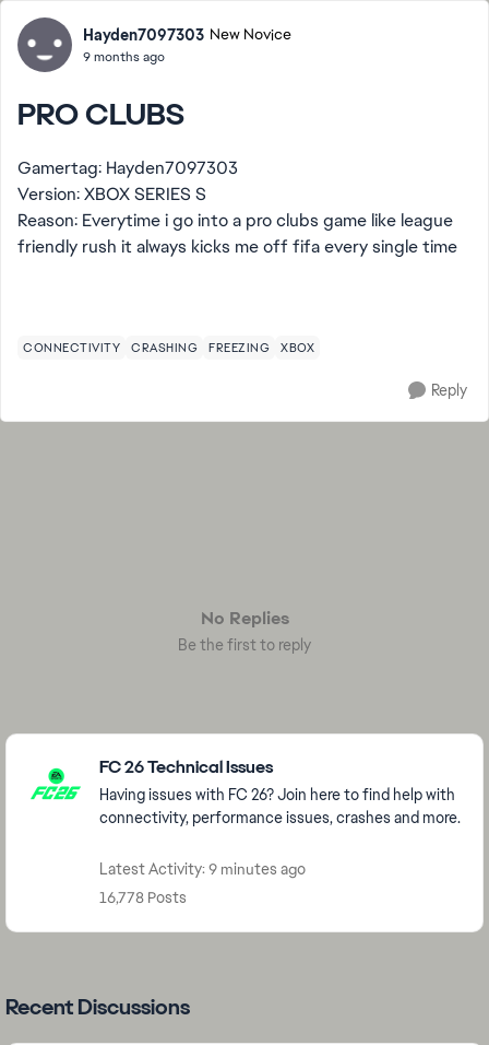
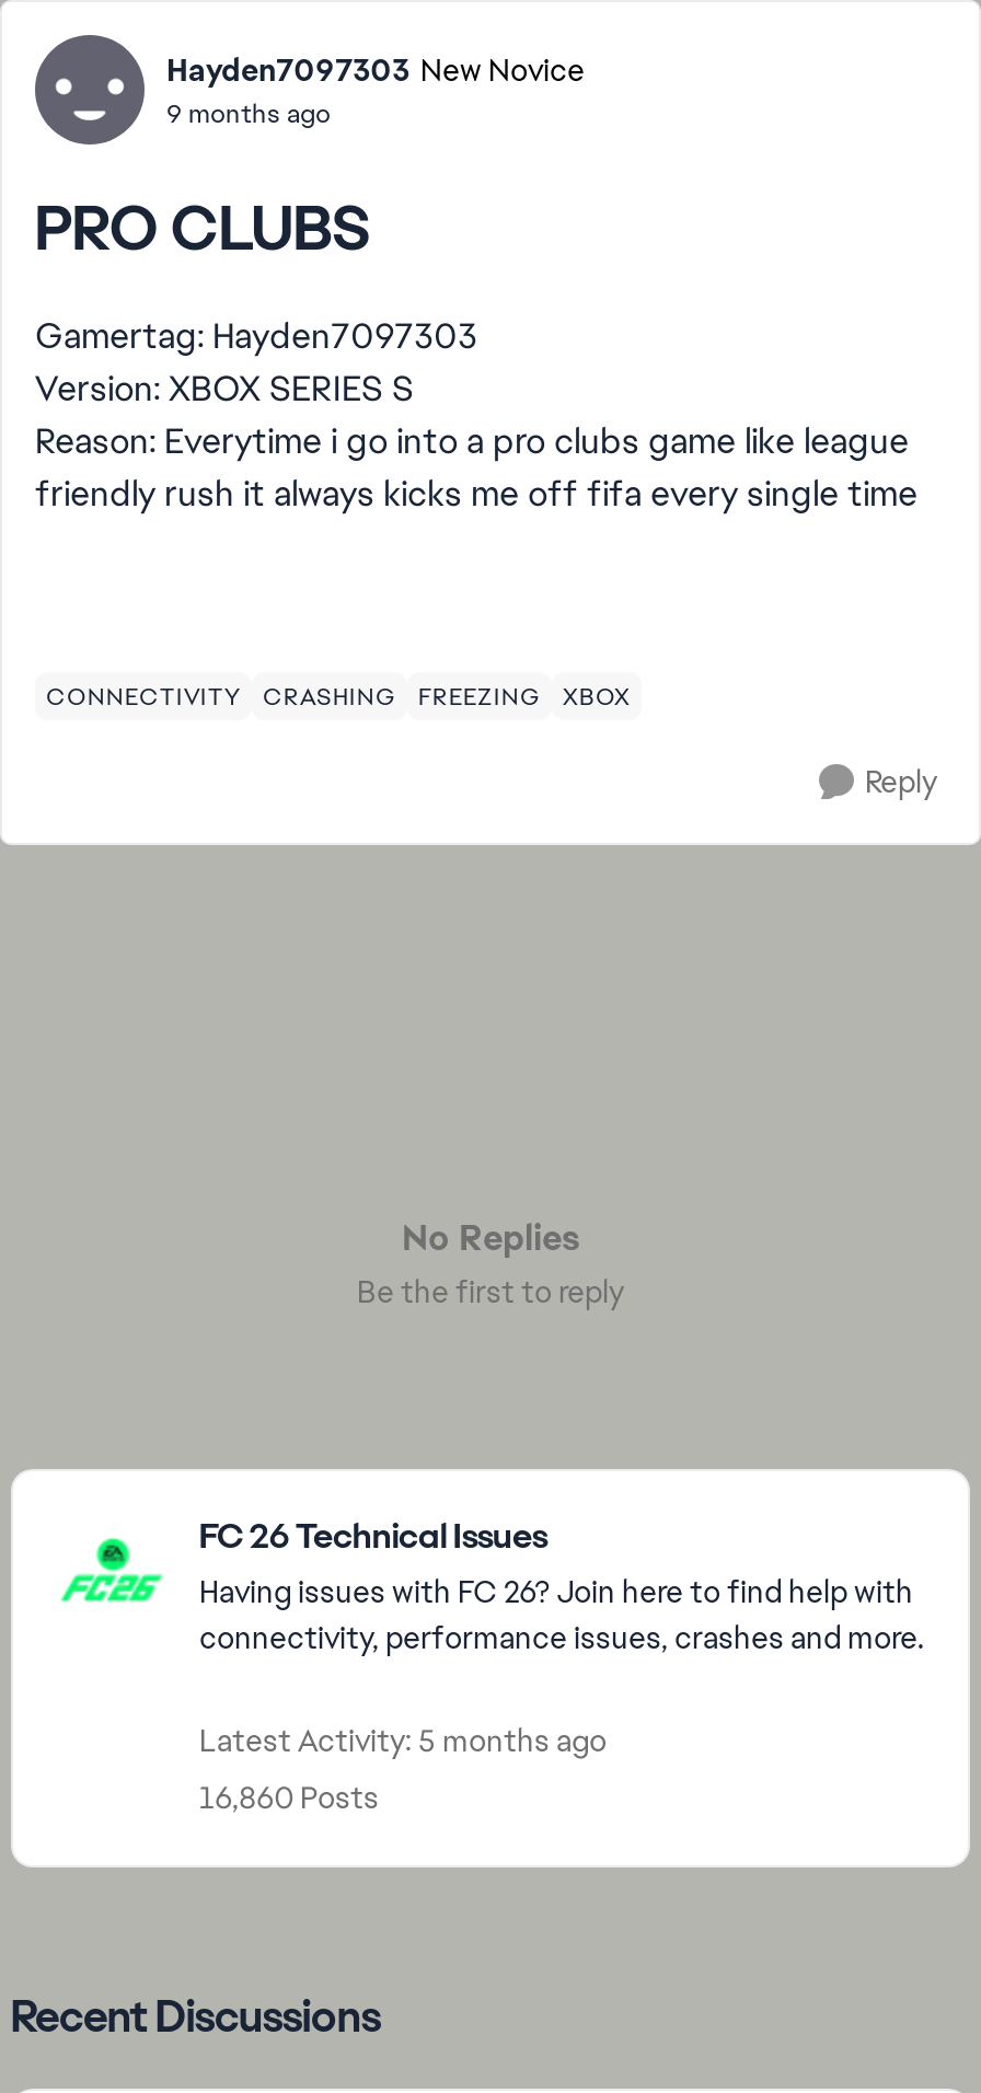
[99,859,306,879] Latest Activity: 9 minutes ago -> [199,1721,607,1760] Latest Activity: 5 months ago
[99,888,187,907] 16,778 Posts -> [199,1778,379,1817] 16,860 Posts

